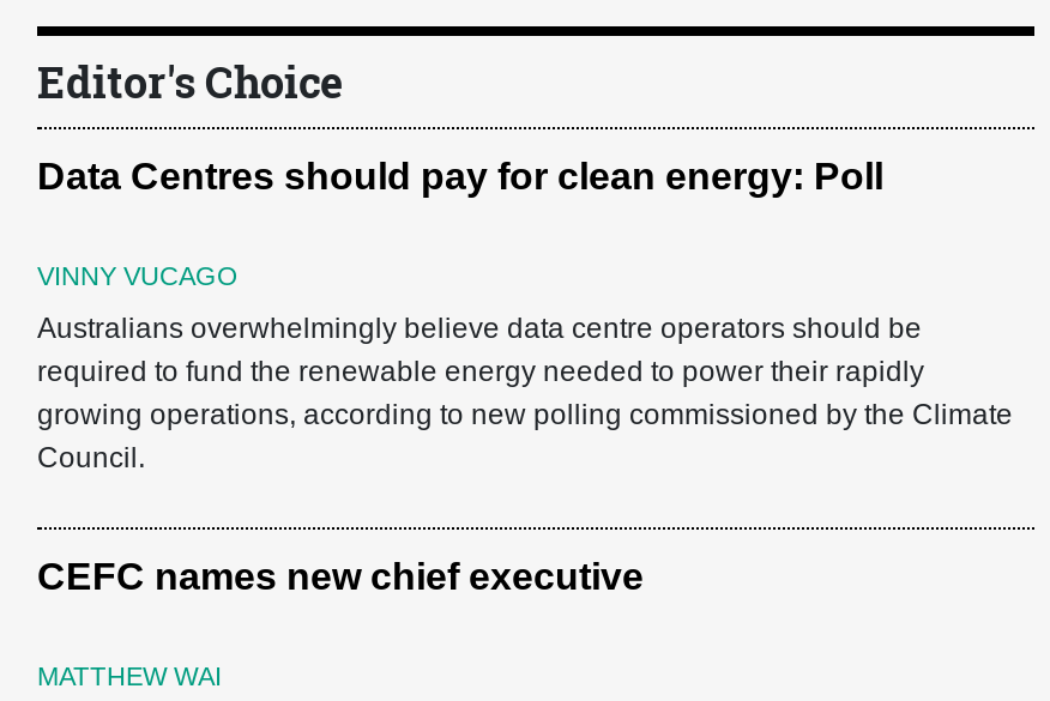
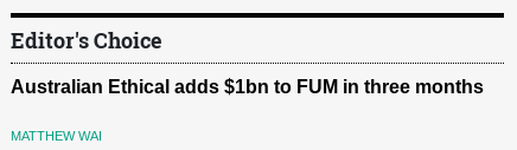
[37,156,1013,597] Data Centres should pay for clean energy: Poll | VINNY VUCAGO | Australians overwhelmingly believe data centre operators should be | required to fund the renewable energy needed to power their rapidly | growing operations, according to new polling commissioned by the Climate | Council. | CEFC names new chief executive -> [11,77,484,97] Australian Ethical adds $1bn to FUM in three months

